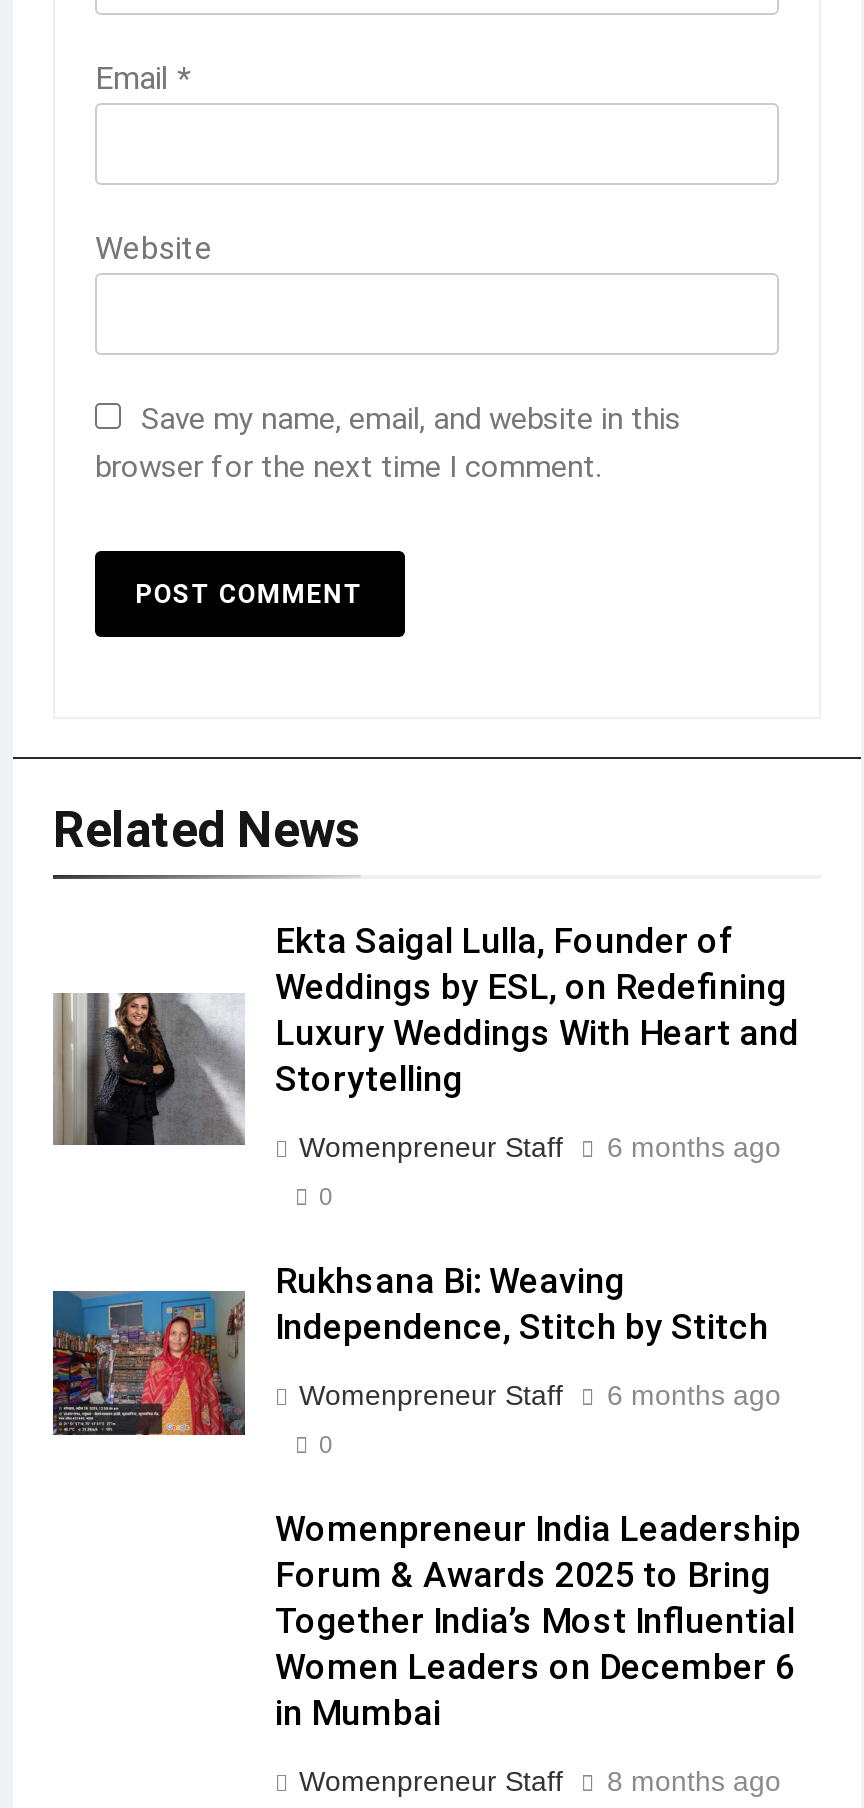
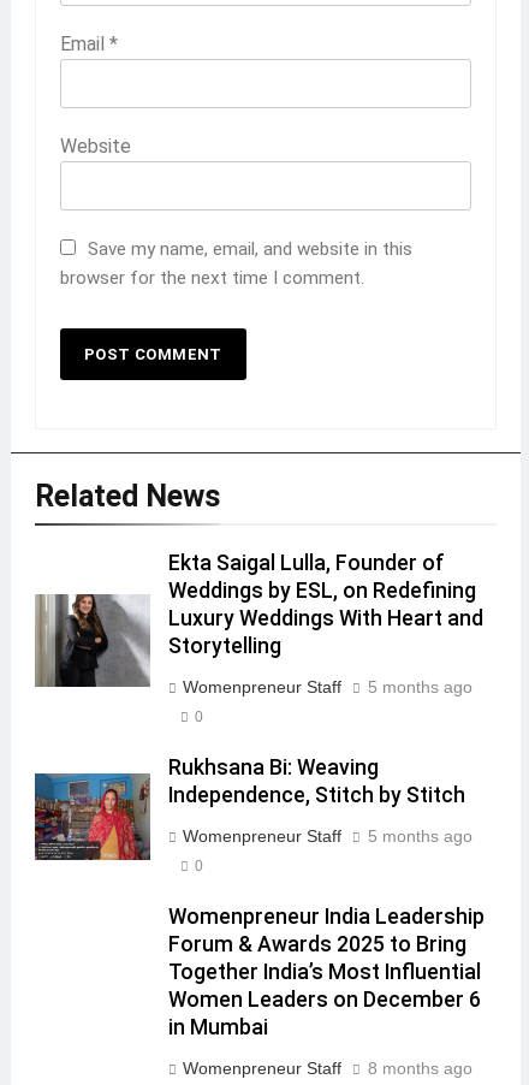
[299,1131,781,1163] Womenpreneur Staff 6 months ago -> [183,677,472,697] Womenpreneur Staff 5 months ago
[299,1379,781,1411] Womenpreneur Staff 6 months ago -> [183,827,472,846] Womenpreneur Staff 5 months ago

